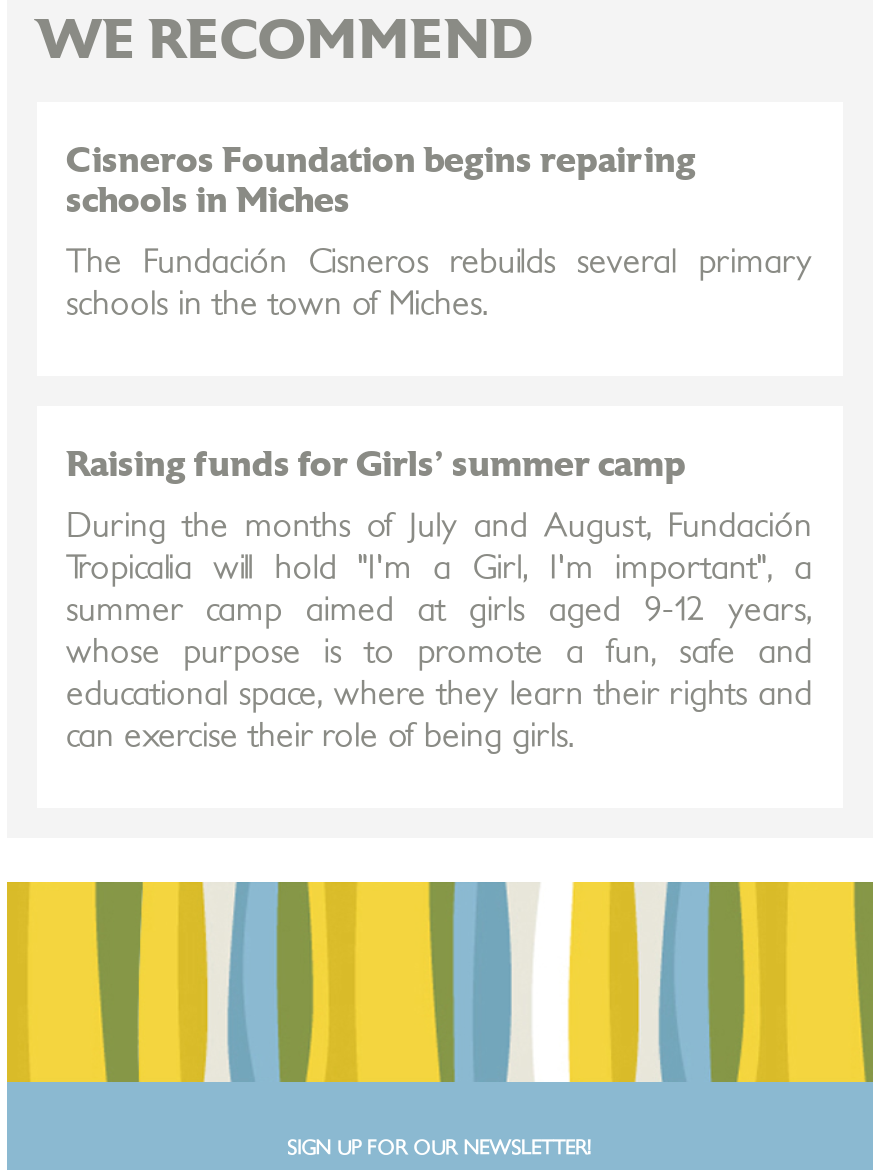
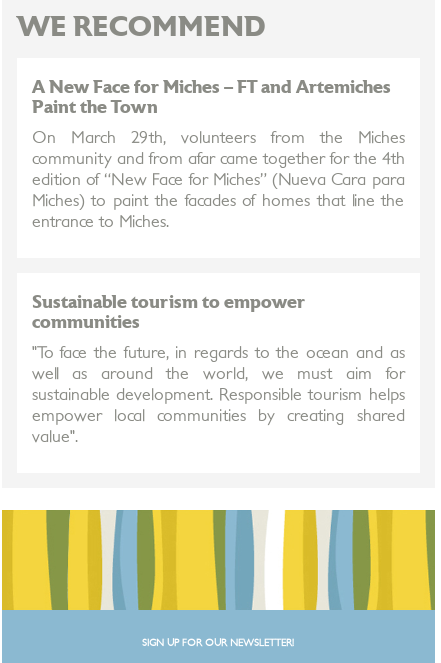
[66,142,696,220] Cisneros Foundation begins repairing | schools in Miches -> [31,78,390,117] A New Face for Miches – FT and Artemiches | Paint the Town
[66,246,812,320] The Fundación Cisneros rebuilds several primary | schools in the town of Miches. -> [31,130,404,230] On March 29th, volunteers from the Miches | community and from afar came together for the 4th | edition of “New Face for Miches” (Nueva Cara para | Miches) to paint the facades of homes that line the | entrance to Miches.
[66,446,686,484] Raising funds for Girls' summer camp -> [31,293,304,332] Sustainable tourism to empower | communities
[66,510,812,752] During the months of July and August, Fundación | Tropicalia will hold "I'm a Girl, I'm important", a | summer camp aimed at girls aged 9-12 years, | whose purpose is to promote a fun, safe and | educational space, where they learn their rights and | can exercise their role of being girls. -> [31,345,404,445] "To face the future, in regards to the ocean and as | well as around the world, we must aim for | sustainable development. Responsible tourism helps | empower local communities by creating shared | value".

